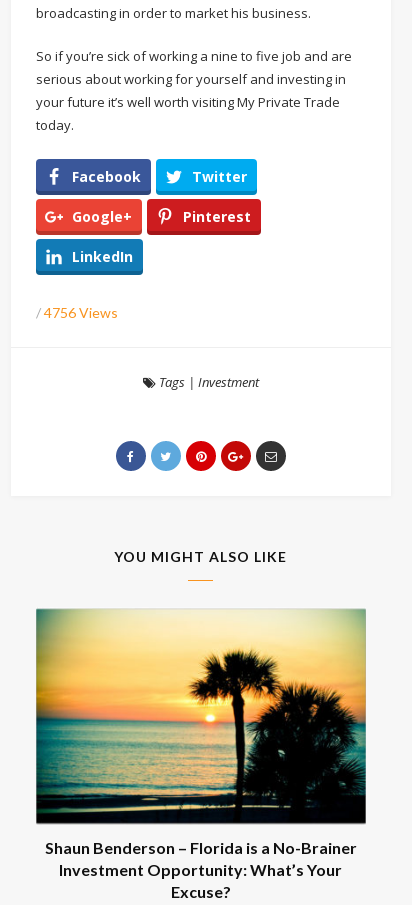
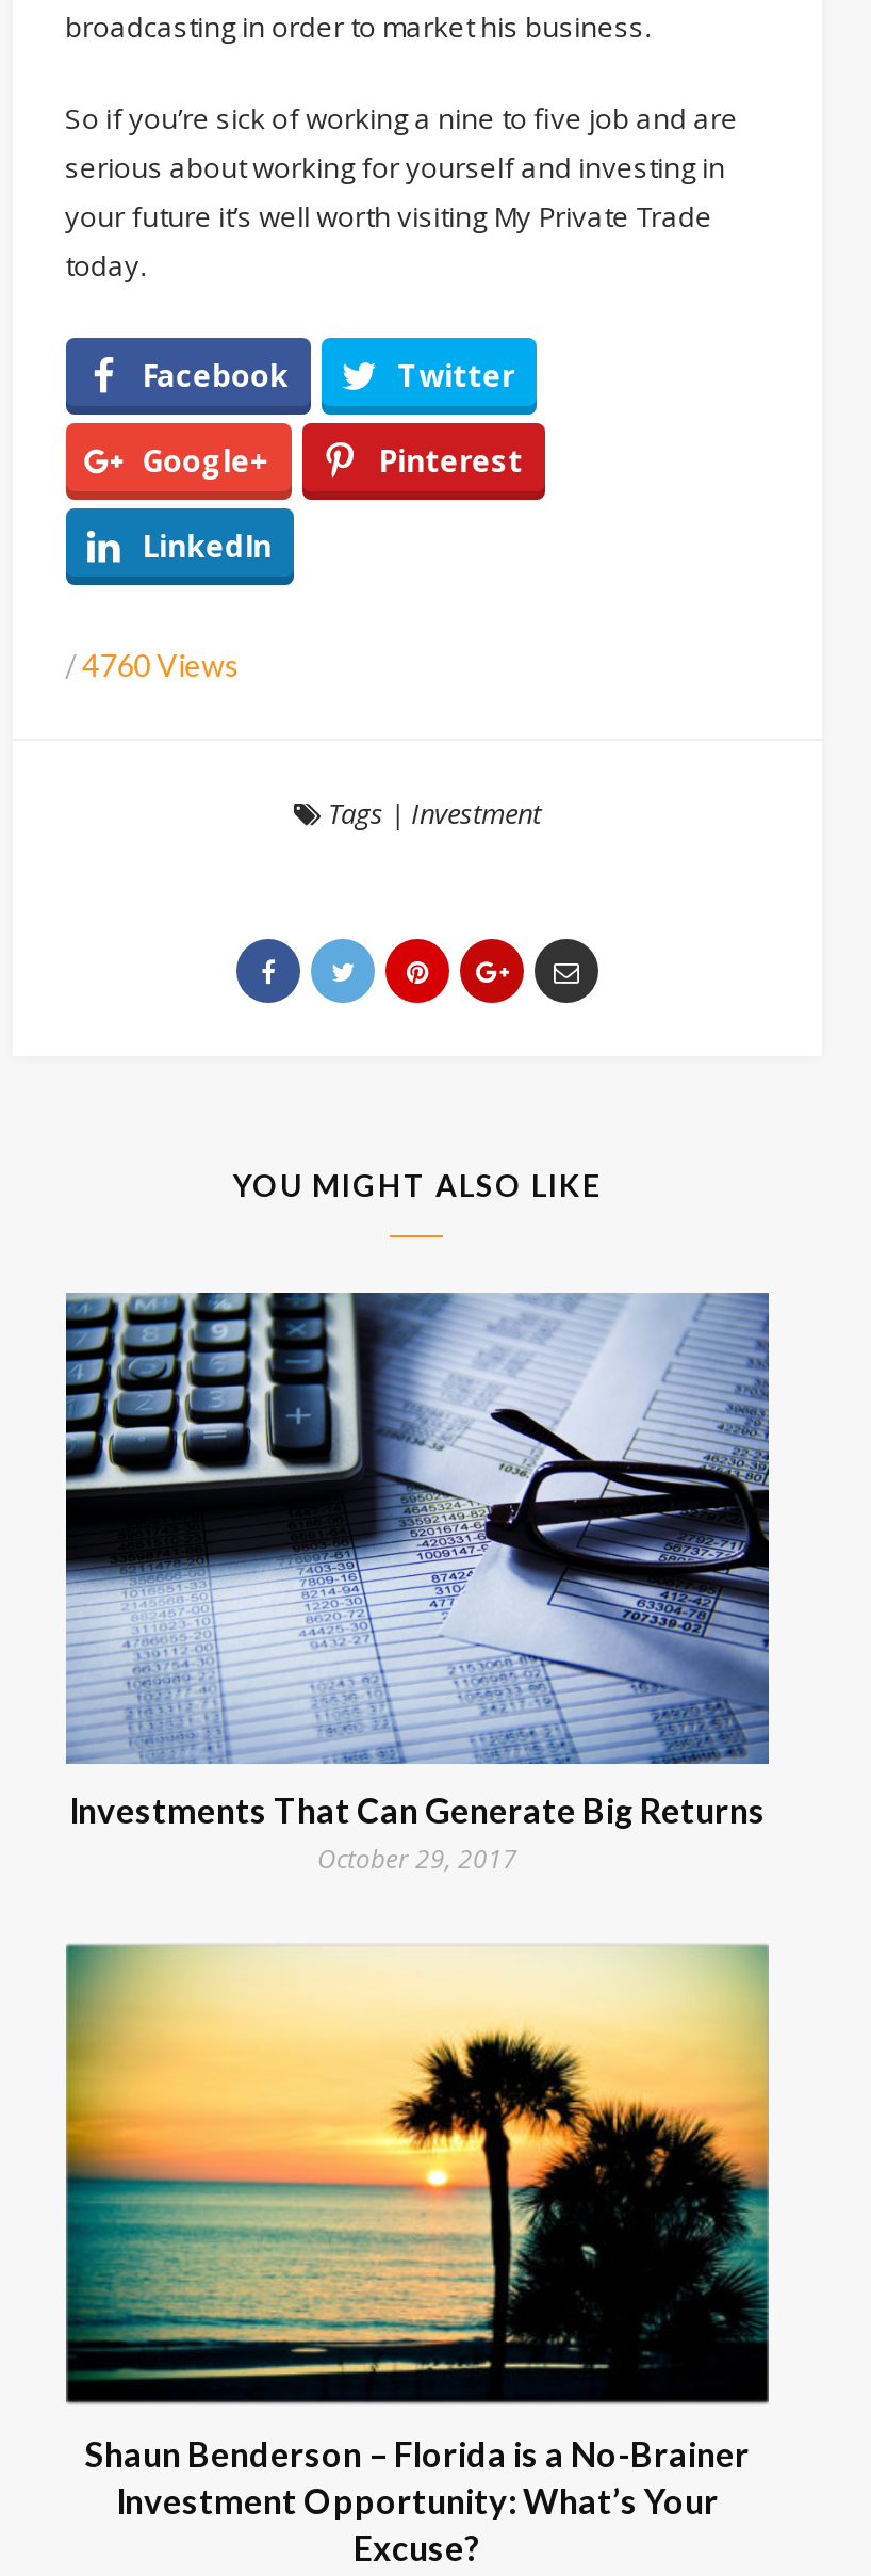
[36,304,118,321] /4756 Views -> [65,648,240,684] /4760 Views
none -> [64,1290,771,1876] [image] | Investments That Can Generate Big Returns | October 29, 2017

